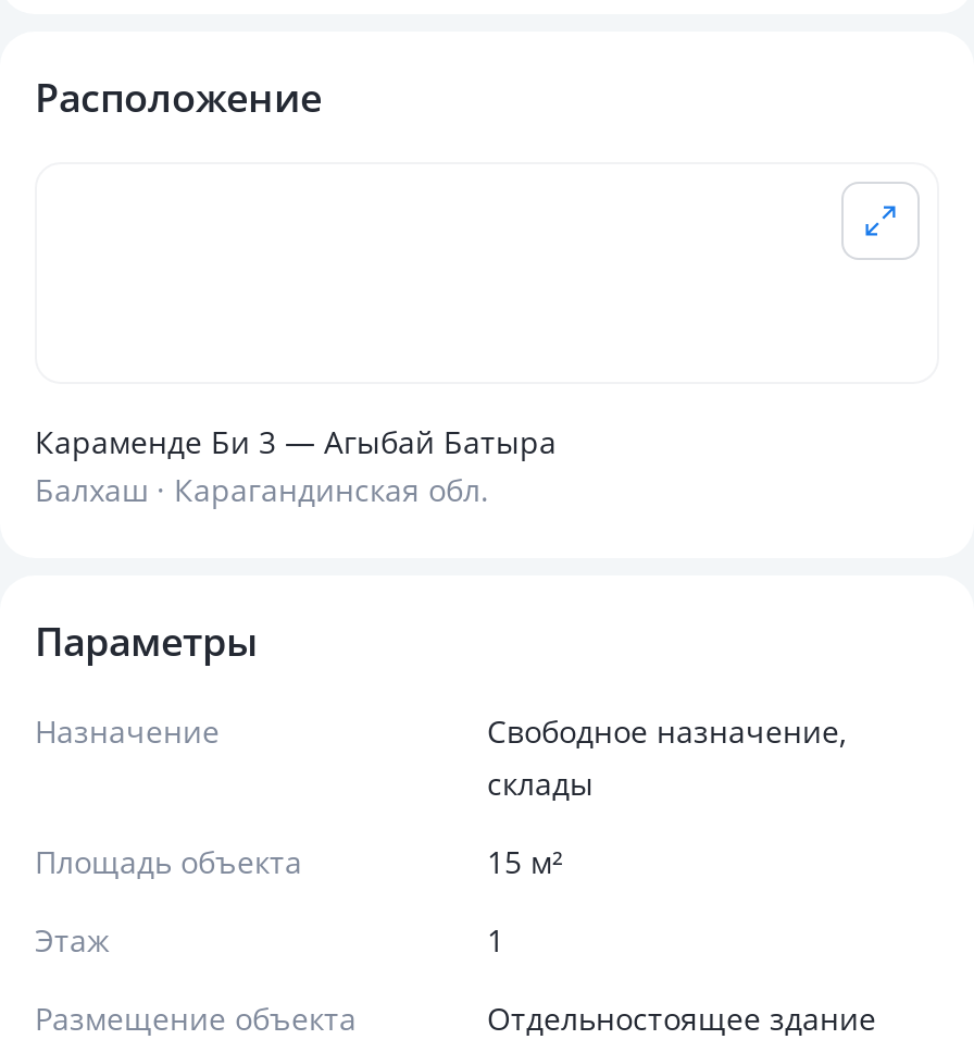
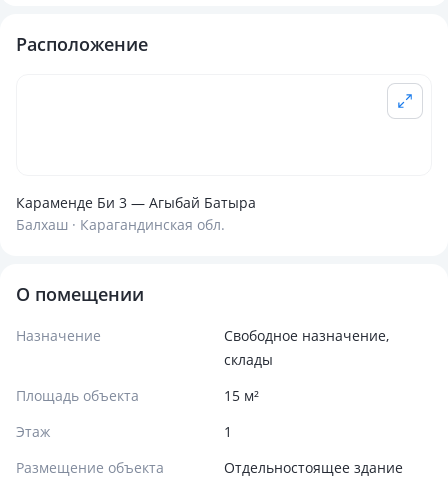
[35,614,259,666] Параметры -> [16,282,144,306] О помещении

